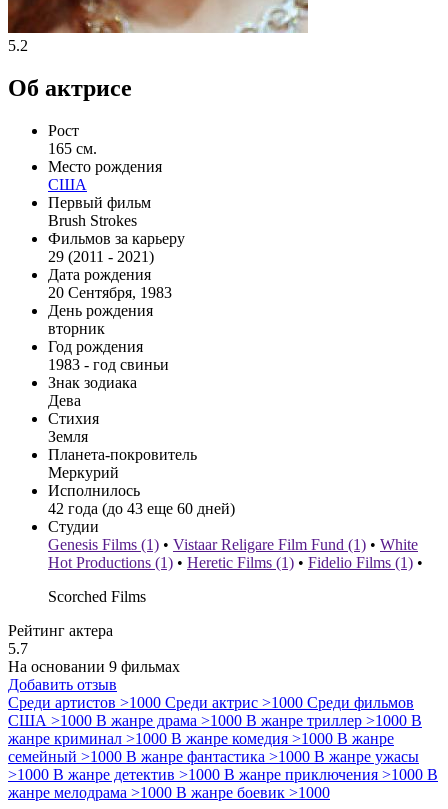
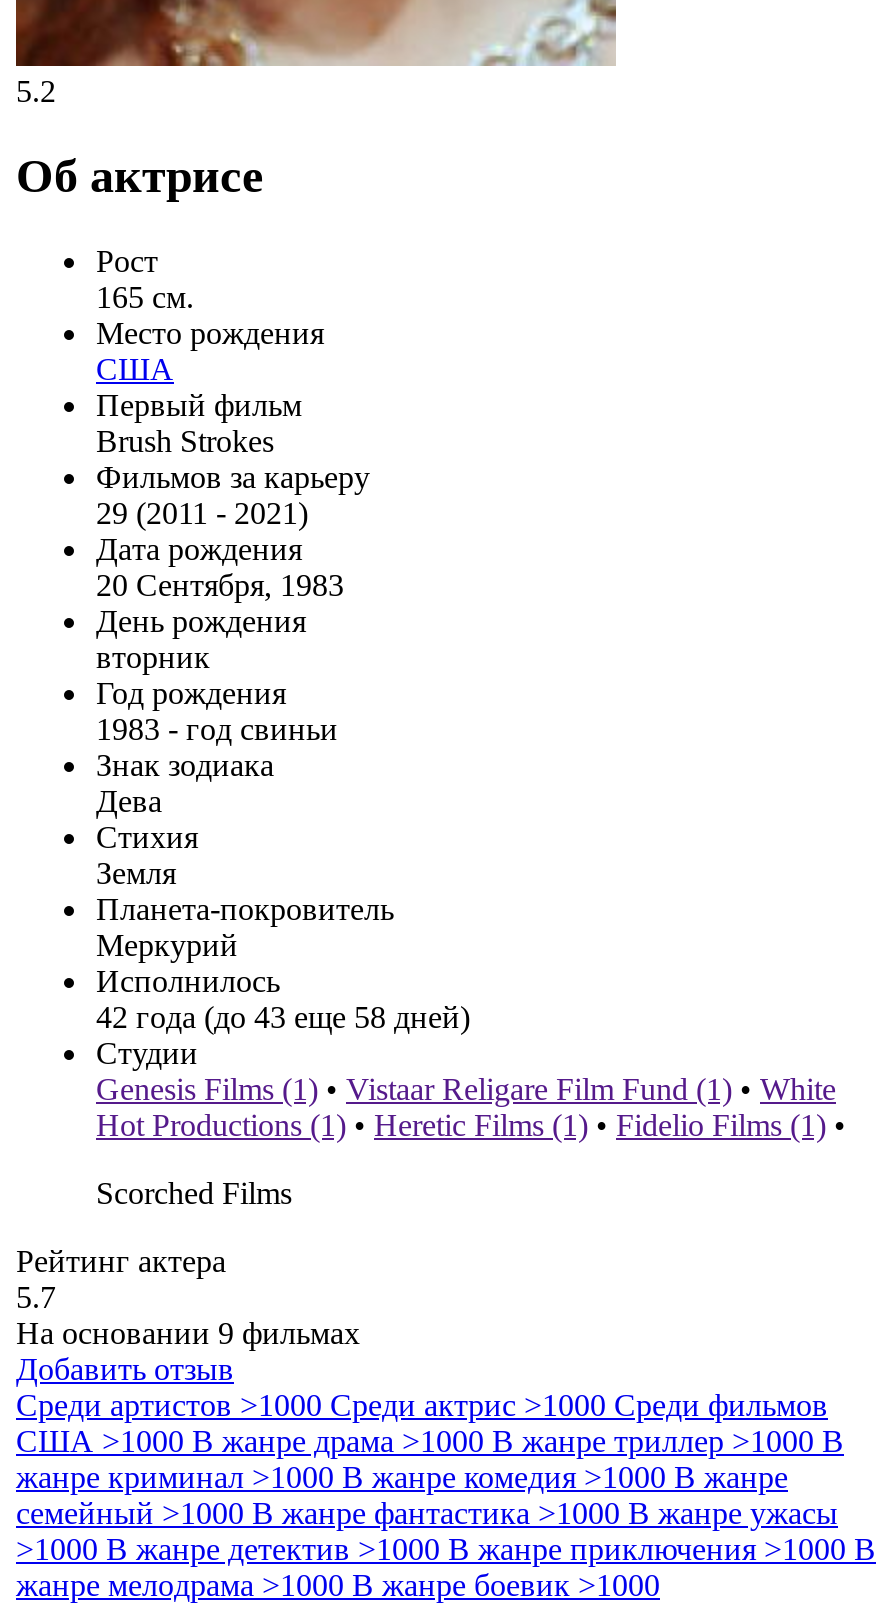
[48,500,235,517] 42 года (до 43 еще 60 дней) -> [96,999,470,1033] 42 года (до 43 еще 58 дней)

